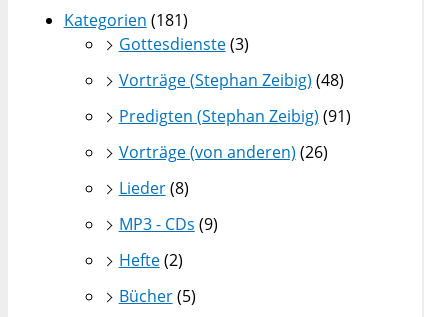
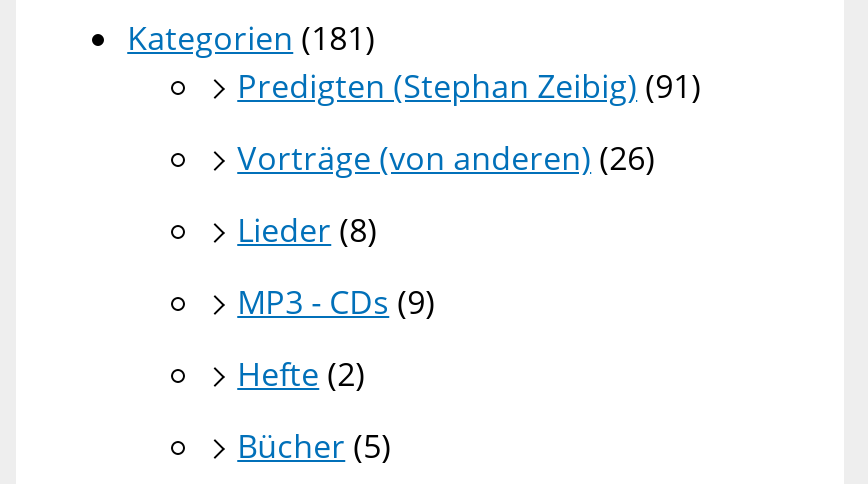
[119,33,344,91] Gottesdienste (3) | Vorträge (Stephan Zeibig) (48) -> none

